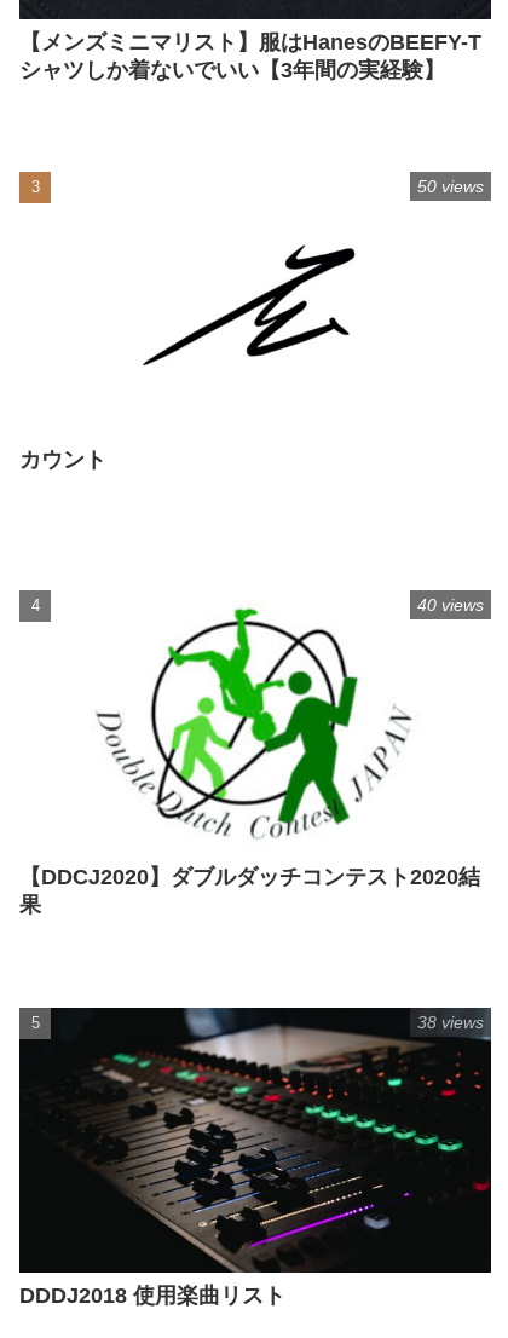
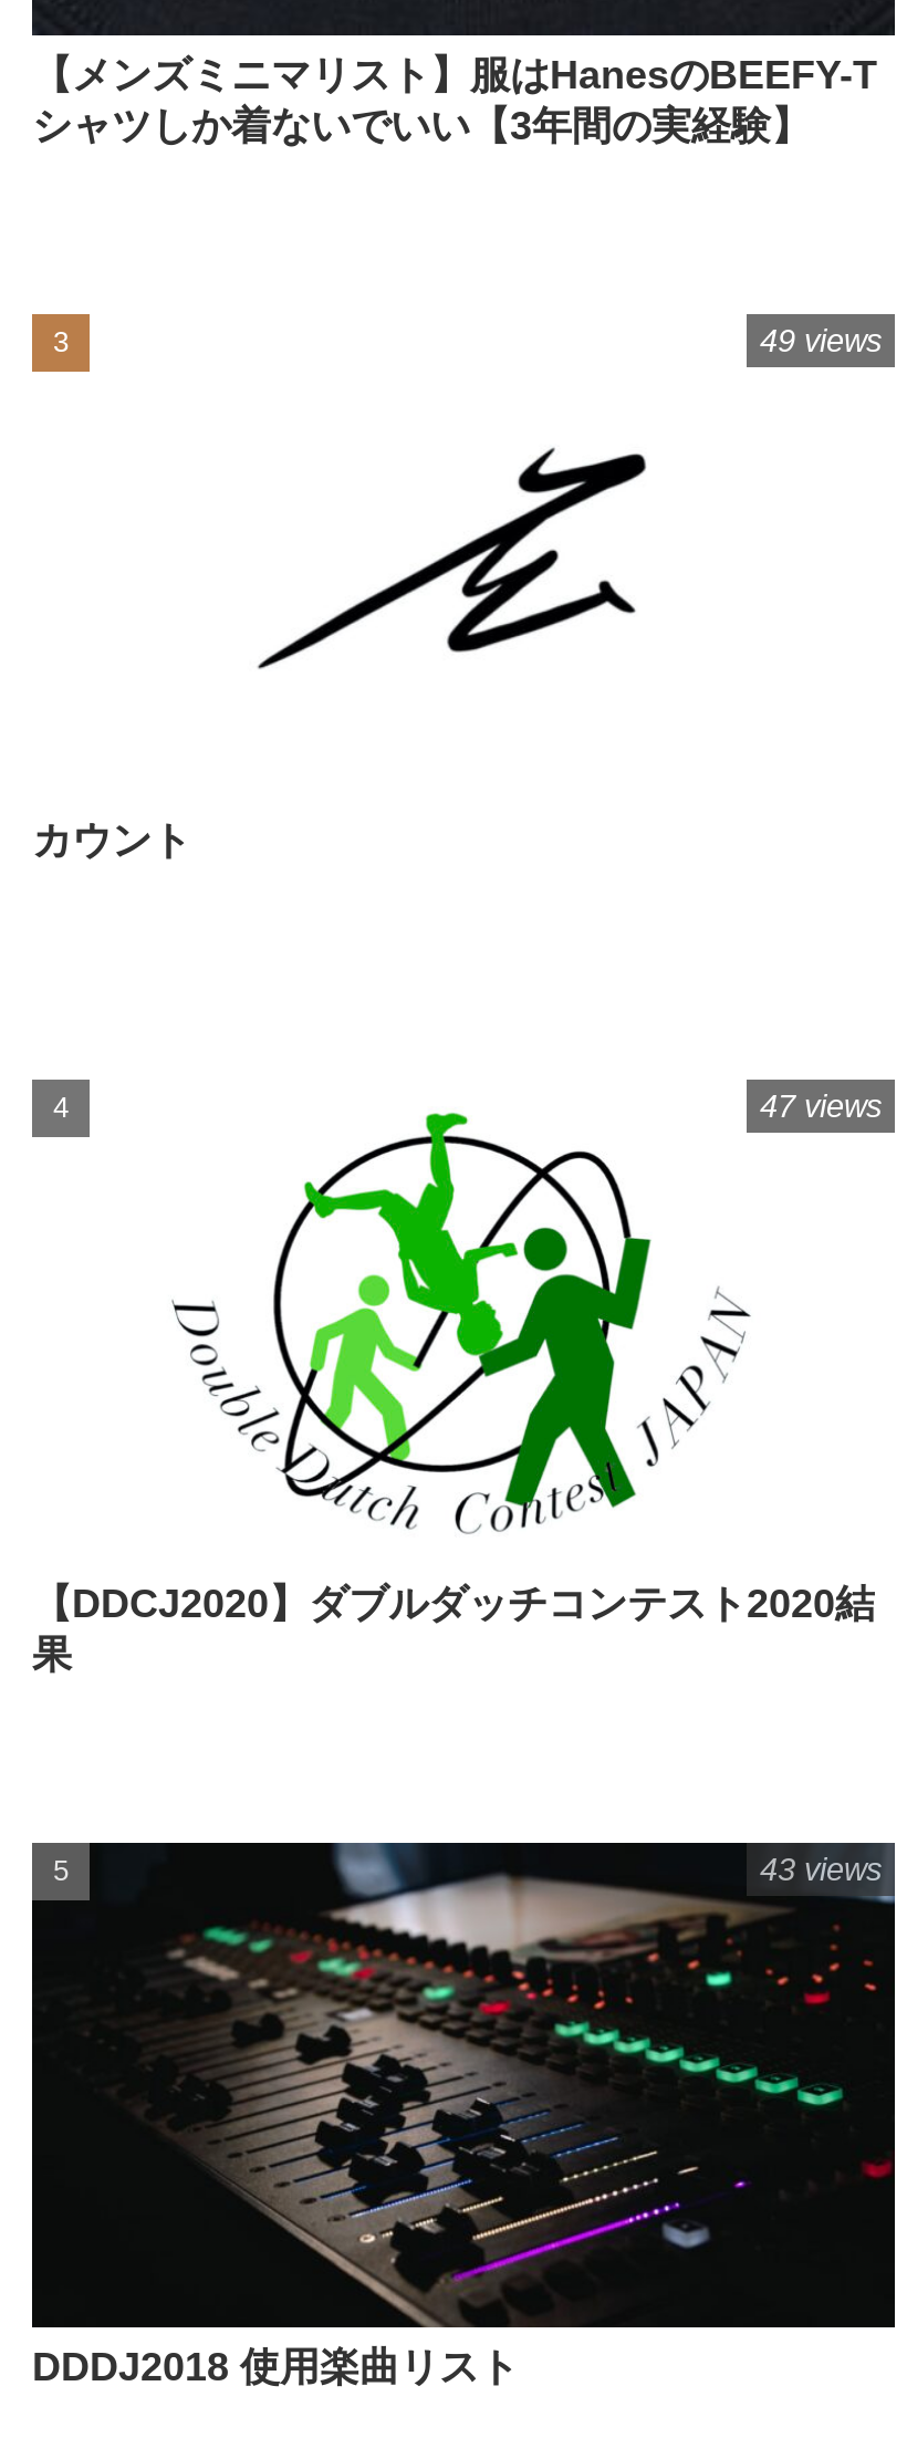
[417,177,484,196] 50 views -> [760,324,882,359] 49 views
[417,595,484,614] 40 views -> [760,1088,882,1123] 47 views
[417,1013,484,1032] 38 views -> [760,1852,882,1887] 43 views

